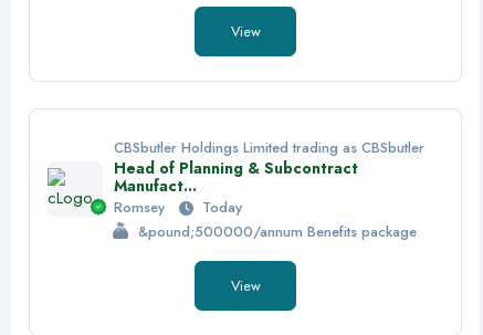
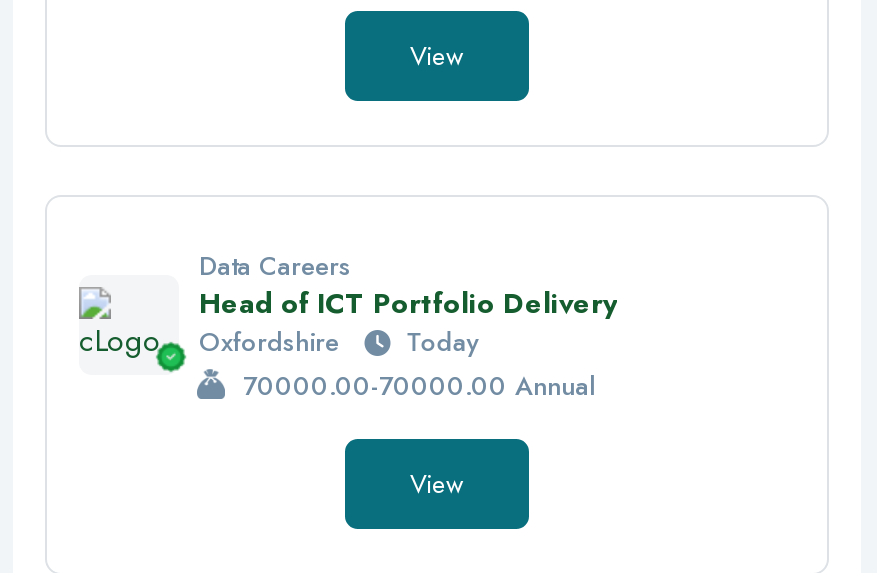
[48,137,424,223] [image] | CBSbutler Holdings Limited trading as CBSbutler | Head of Planning & Subcontract | Manufact... | Romsey -> [79,246,617,373] [image] | Data Careers | Head of ICT Portfolio Delivery | Oxfordshire
[138,221,417,242] &pound;500000/annum Benefits package -> [243,366,595,404] 70000.00-70000.00 Annual

